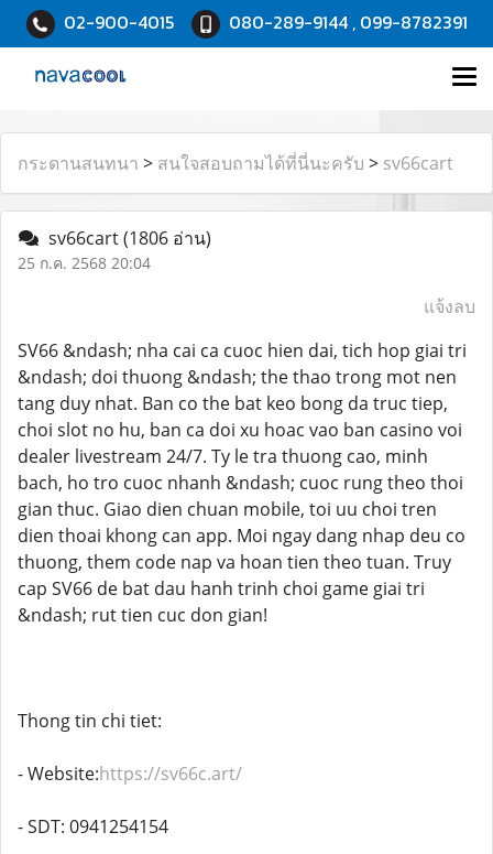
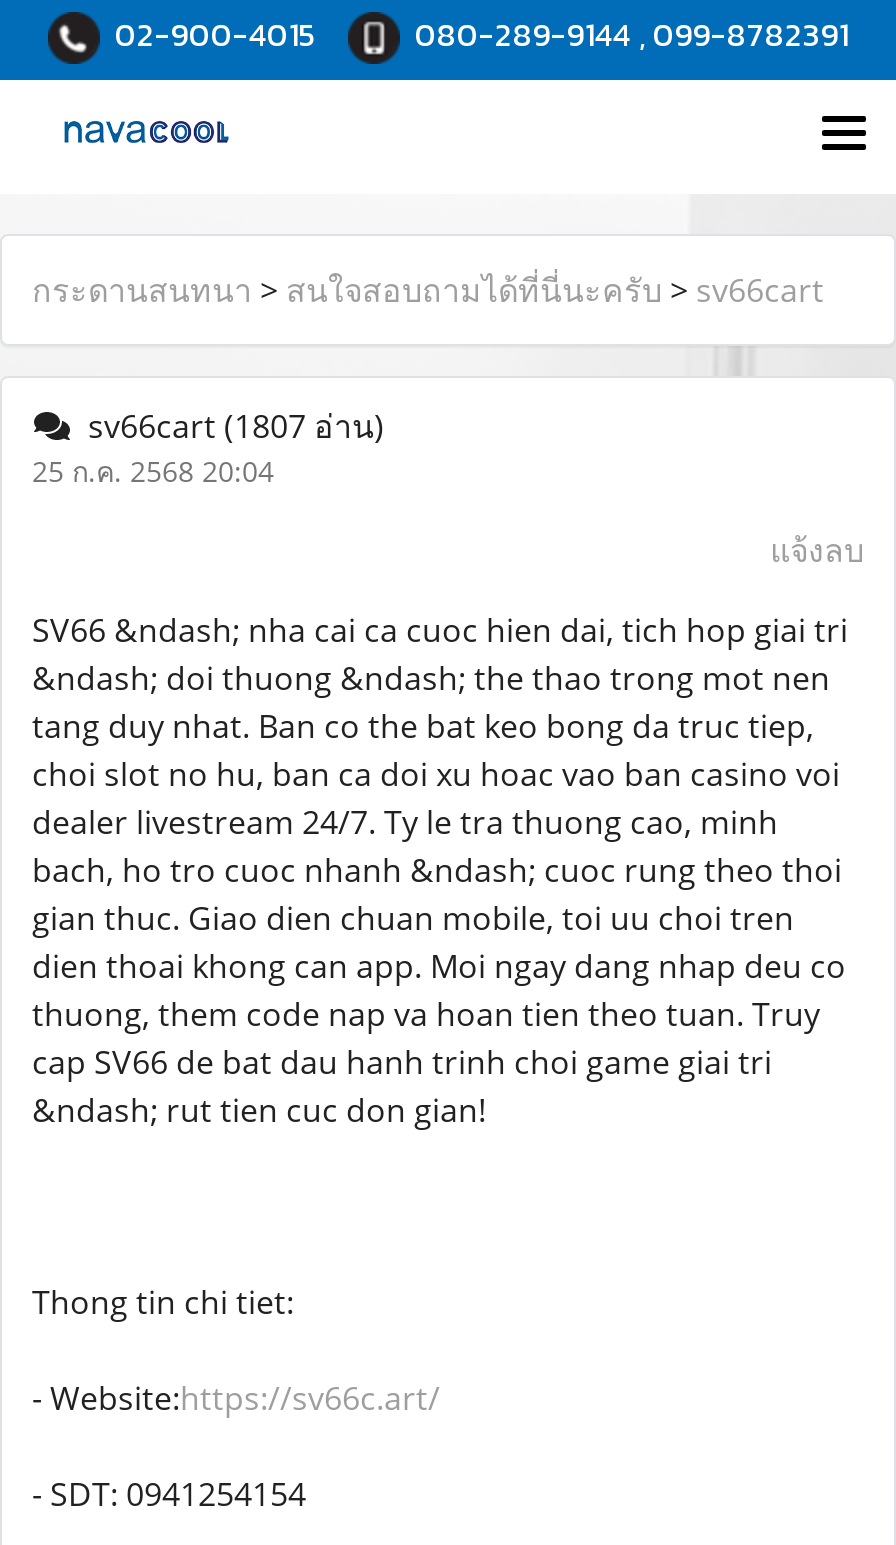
[40,226,211,250] sv66cart (1806 อ่าน) -> [72,404,384,448] sv66cart (1807 อ่าน)

